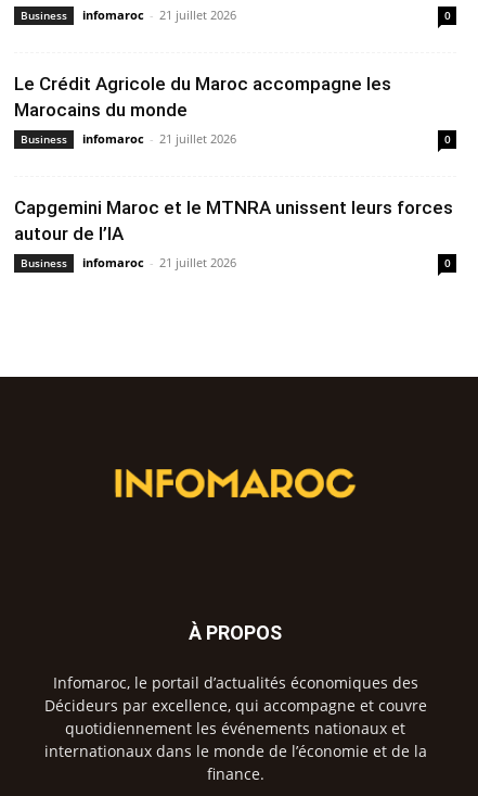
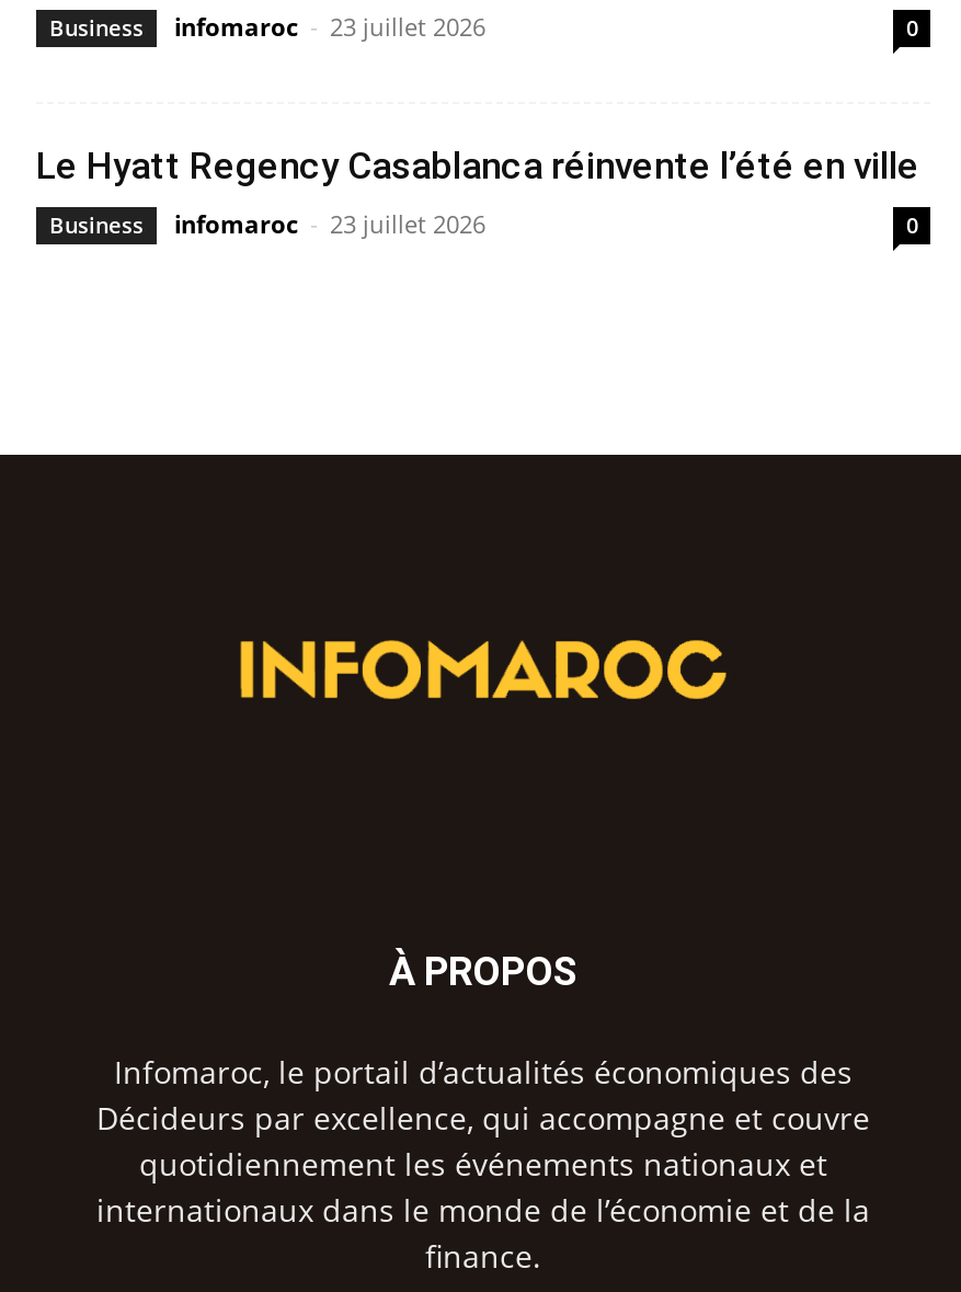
[82,7,236,23] infomaroc - 21 juillet 2026 -> [174,10,485,43] infomaroc - 23 juillet 2026
[14,73,391,121] Le Crédit Agricole du Maroc accompagne les | Marocains du monde -> [36,144,919,187] Le Hyatt Regency Casablanca réinvente l’été en ville
[14,130,453,270] infomaroc - 21 juillet 2026 | 0 | Capgemini Maroc et le MTNRA unissent leurs forces | autour de l’IA | Business | infomaroc - 21 juillet 2026 -> [174,207,485,240] infomaroc - 23 juillet 2026

